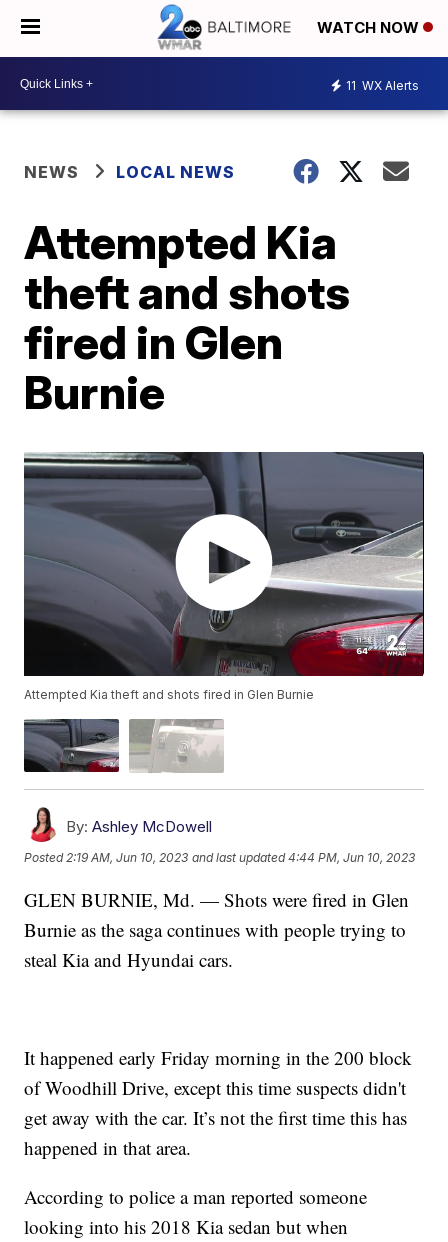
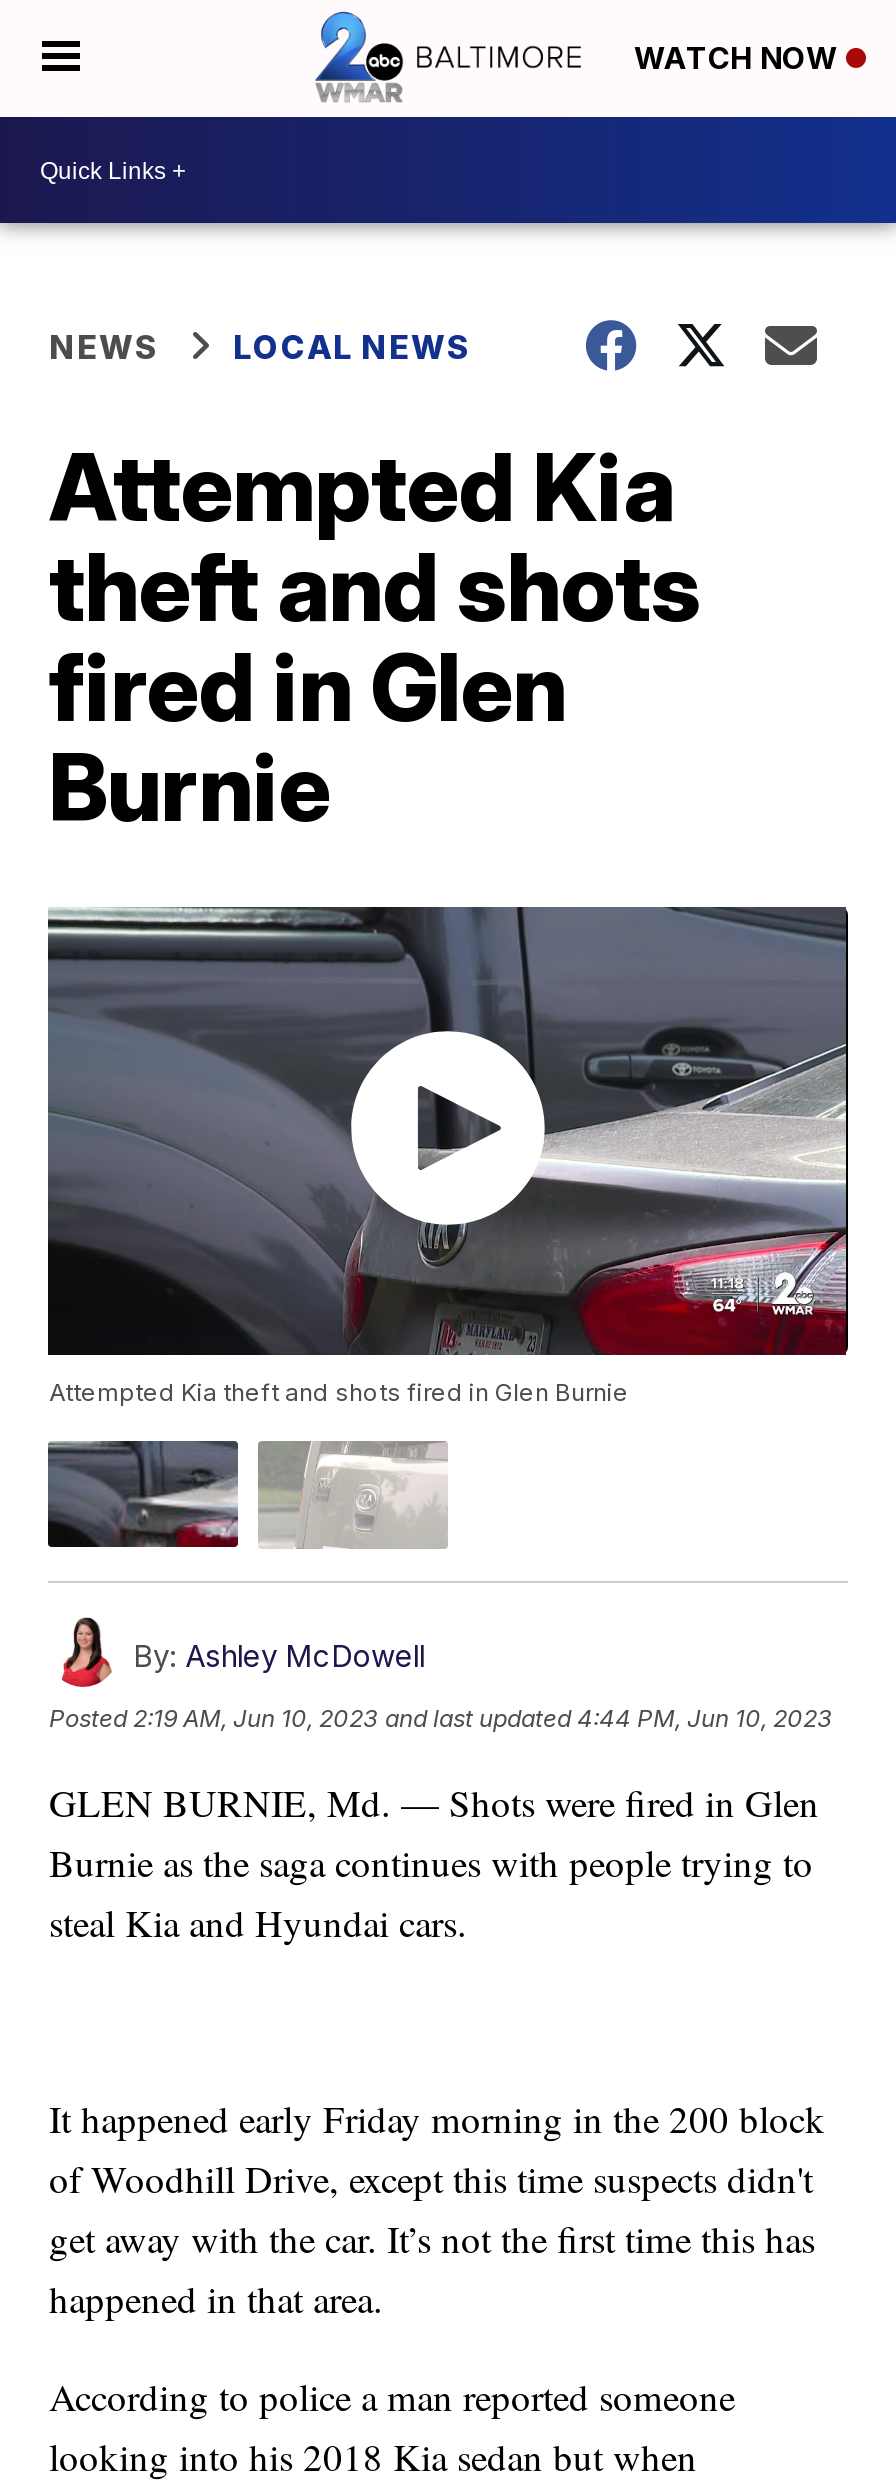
[346,77,419,92] 11 WX Alerts -> none

